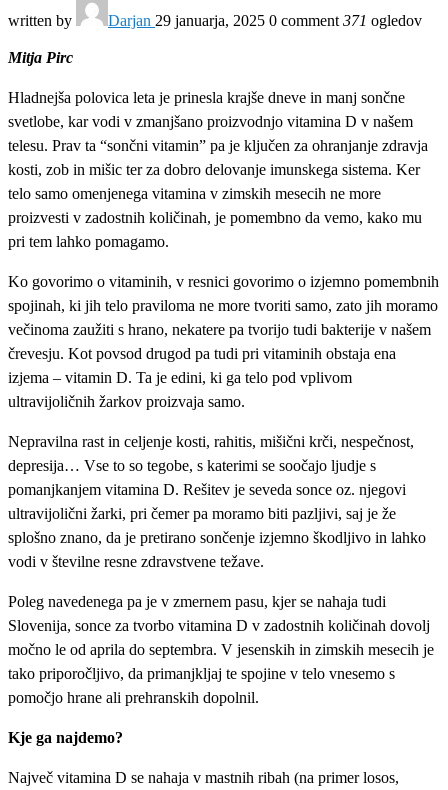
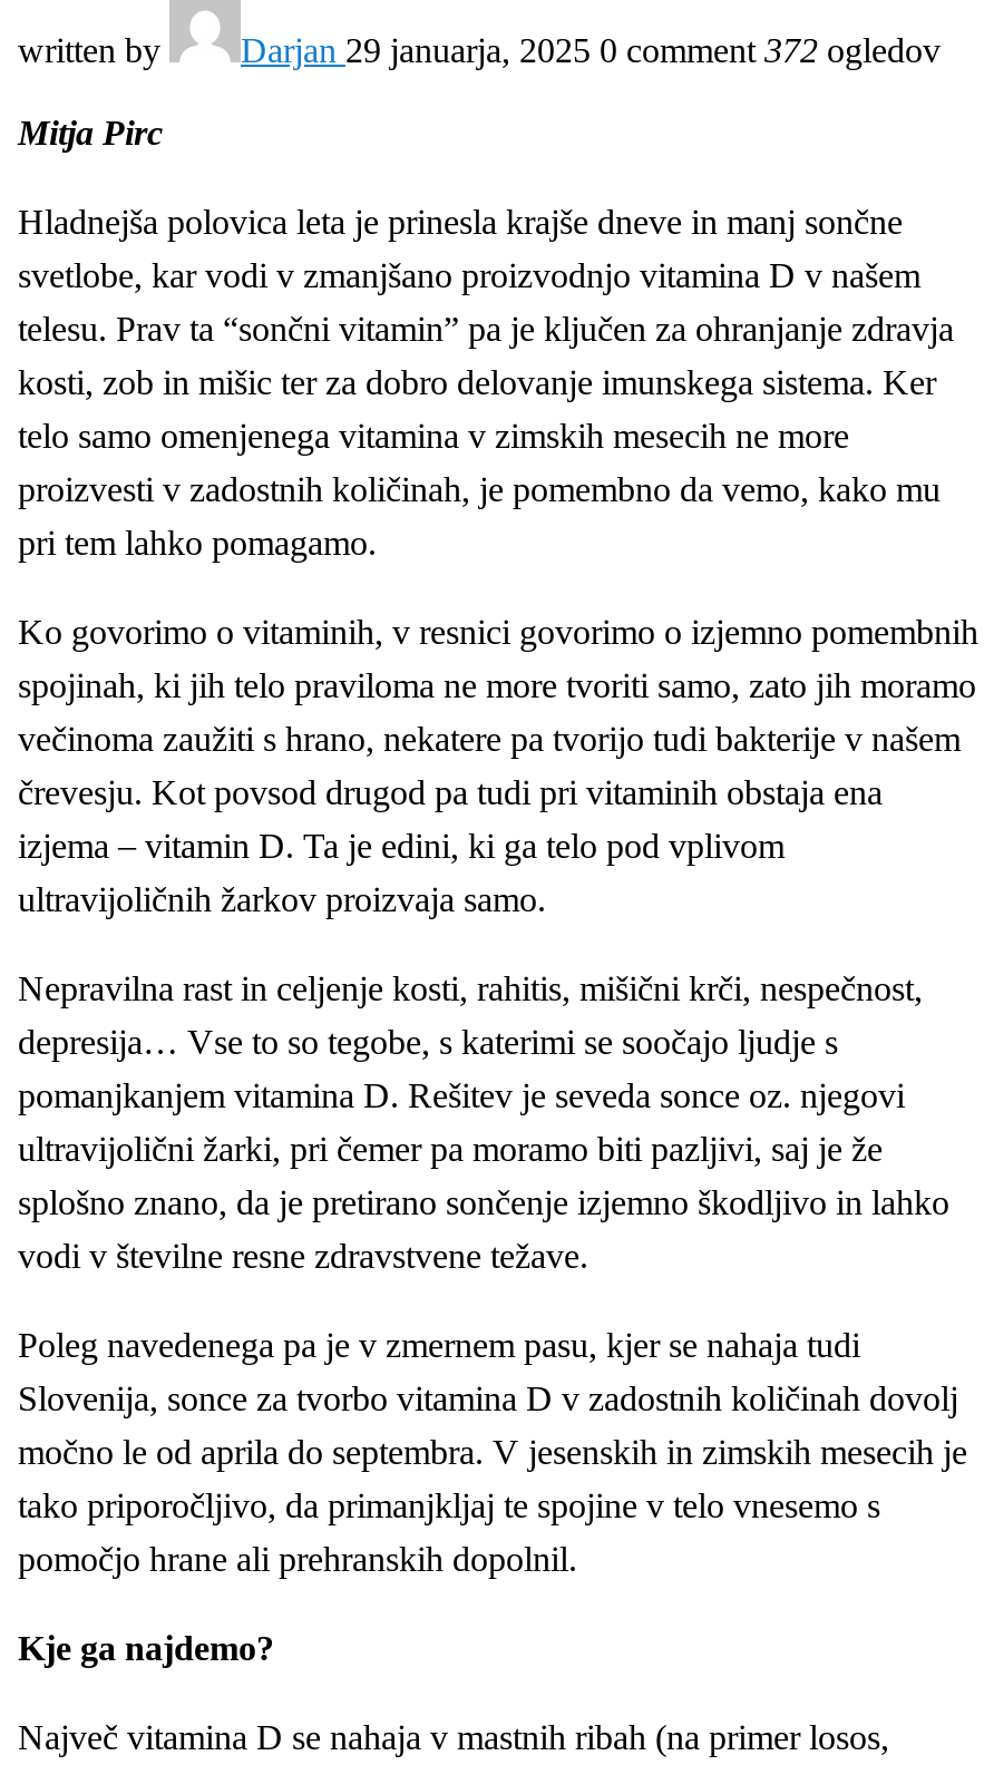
[108,12,422,29] Darjan 29 januarja, 2025 0 comment 371 ogledov -> [241,31,941,69] Darjan 29 januarja, 2025 0 comment 372 ogledov

